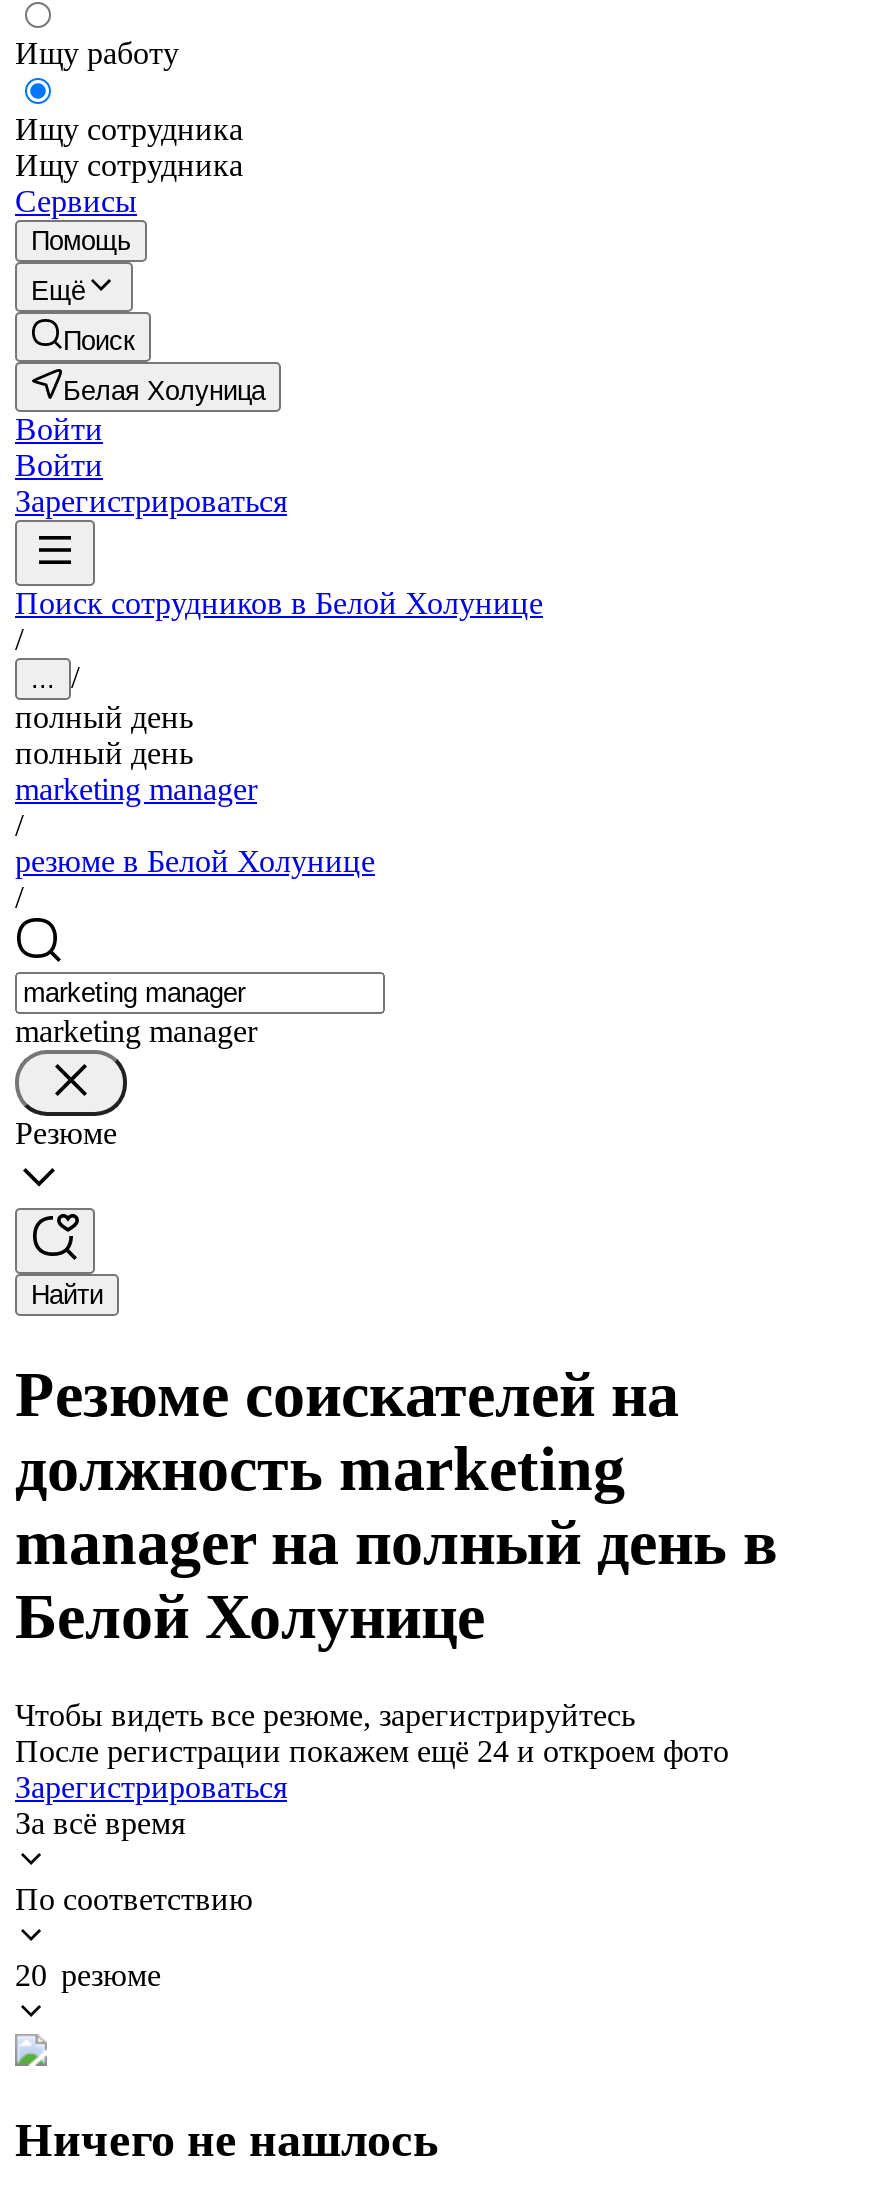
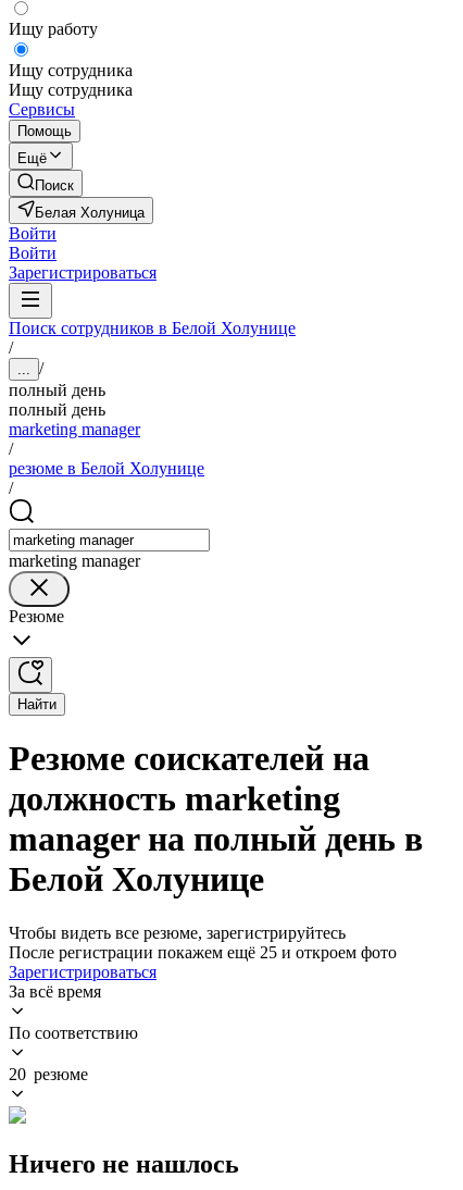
[15,1734,729,1768] После регистрации покажем ещё 24 и откроем фото -> [9,943,397,961] После регистрации покажем ещё 25 и откроем фото

